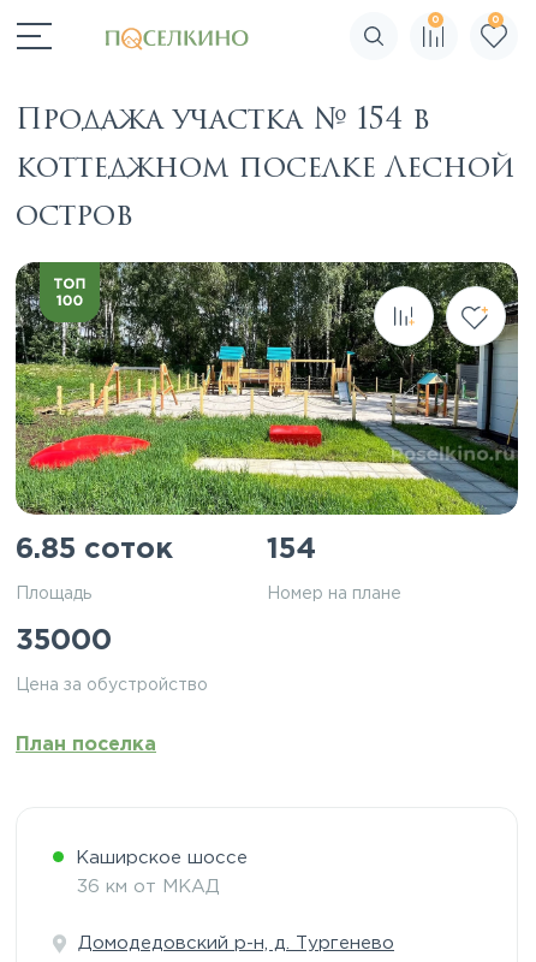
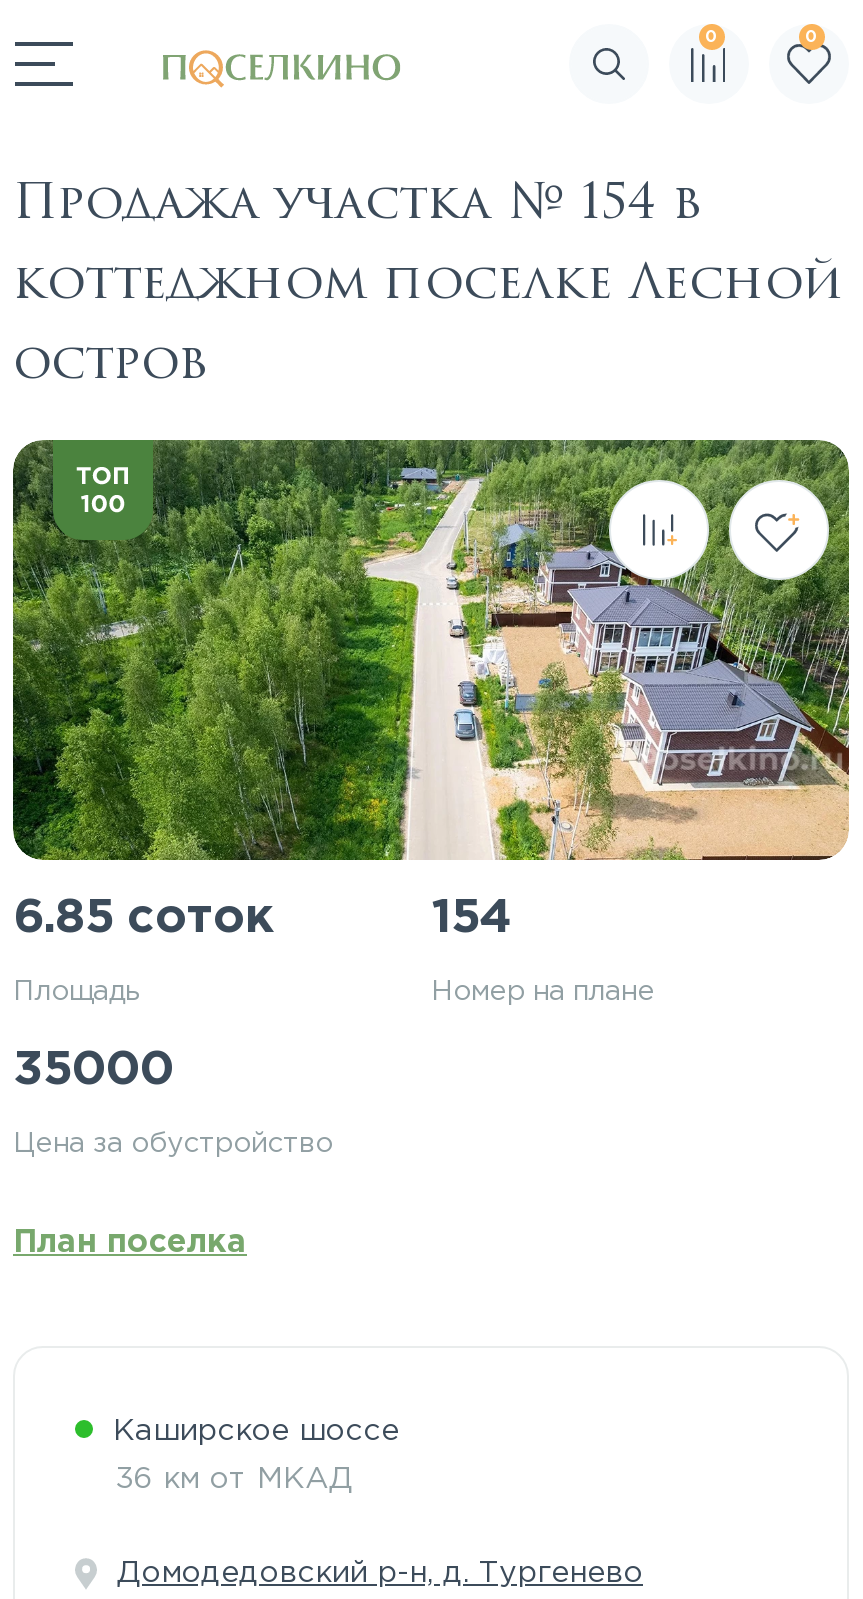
[14,262,519,516] [image] -> [11,440,851,862] [image]

